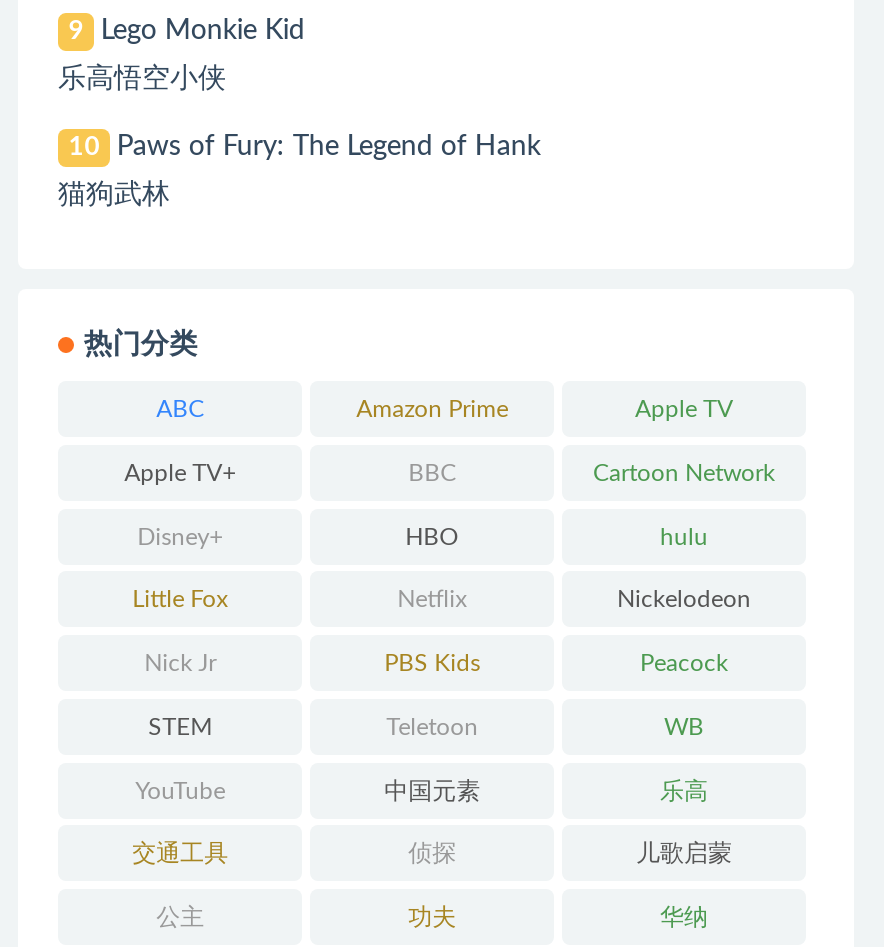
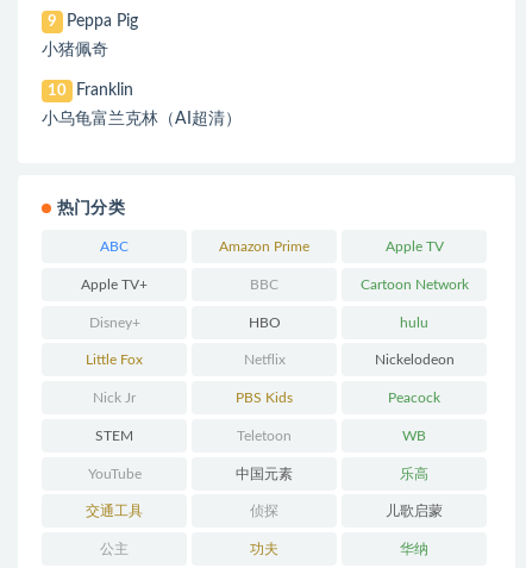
[101,17,305,45] Lego Monkie Kid -> [67,13,139,30] Peppa Pig
[58,65,226,93] 乐高悟空小侠 -> [42,42,108,58] 小猪佩奇
[117,133,541,161] Paws of Fury: The Legend of Hank -> [77,82,134,99] Franklin
[58,181,170,209] 猫狗武林 -> [42,111,242,128] 小乌龟富兰克林（AI超清）

